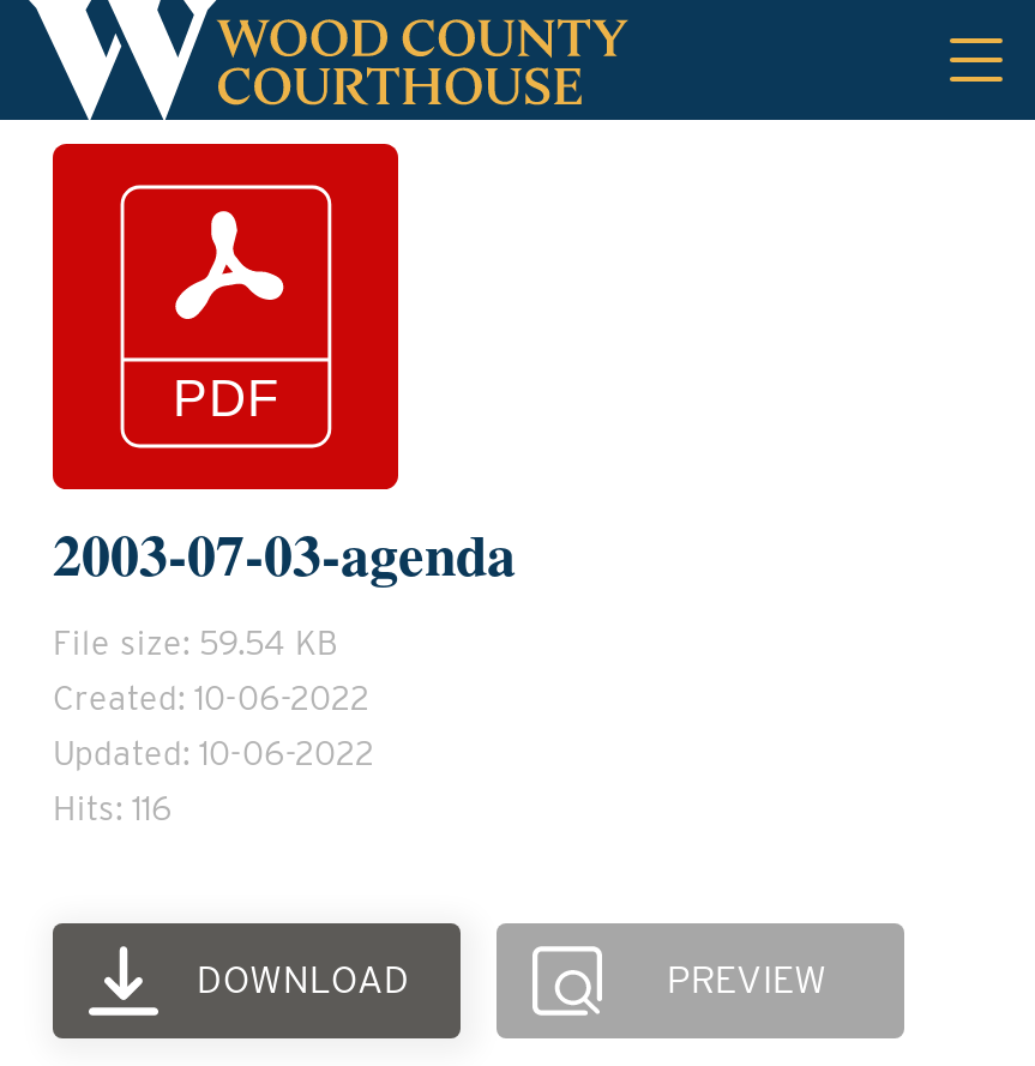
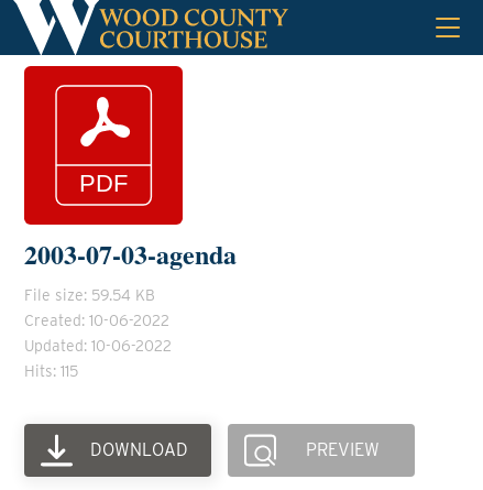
[53,788,173,827] Hits: 116 -> [24,362,78,380] Hits: 115

